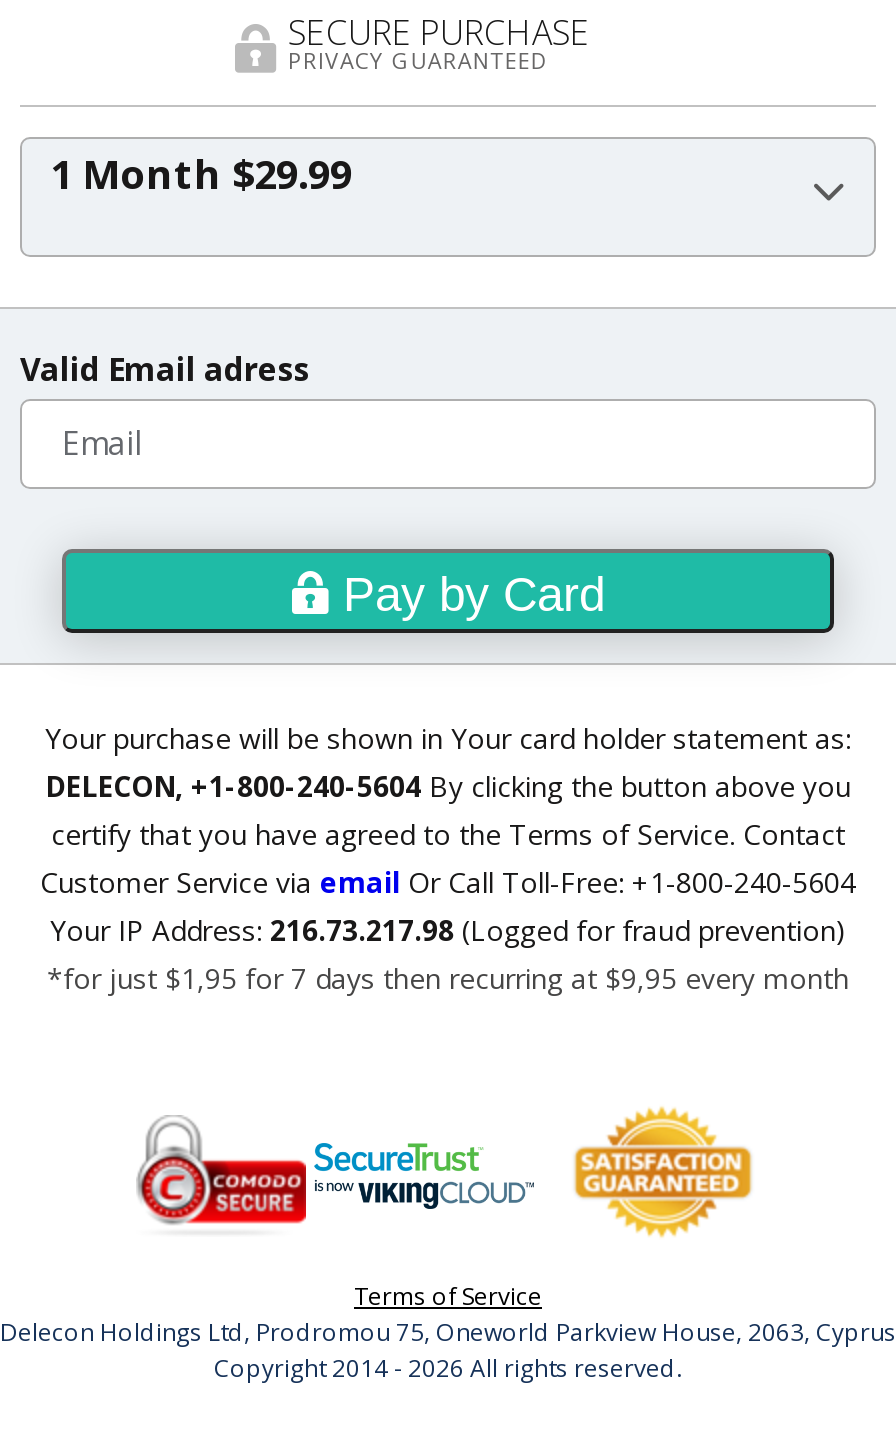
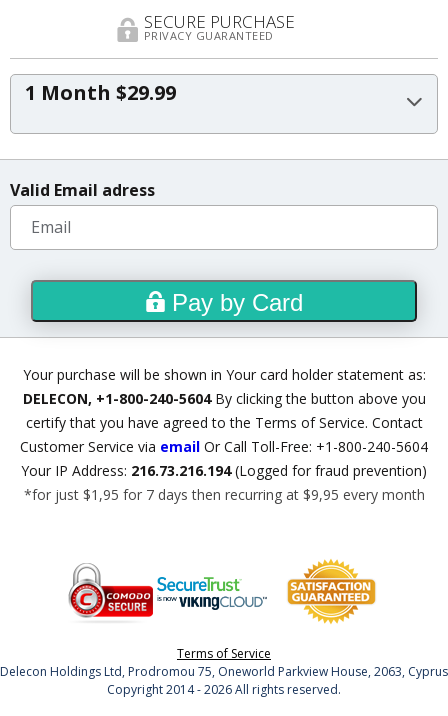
[50,911,846,949] Your IP Address: 216.73.217.98 (Logged for fraud prevention) -> [21,461,427,480] Your IP Address: 216.73.216.194 (Logged for fraud prevention)

